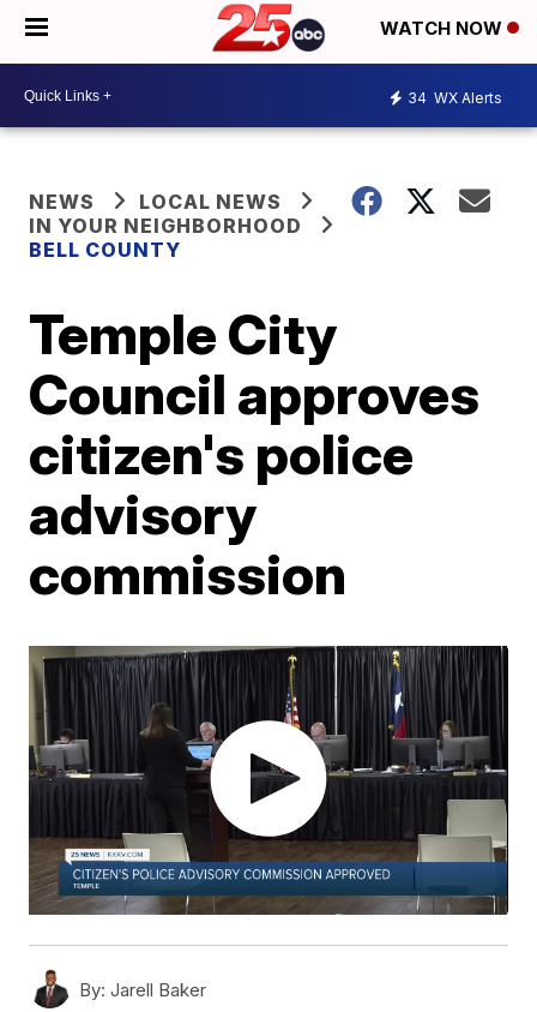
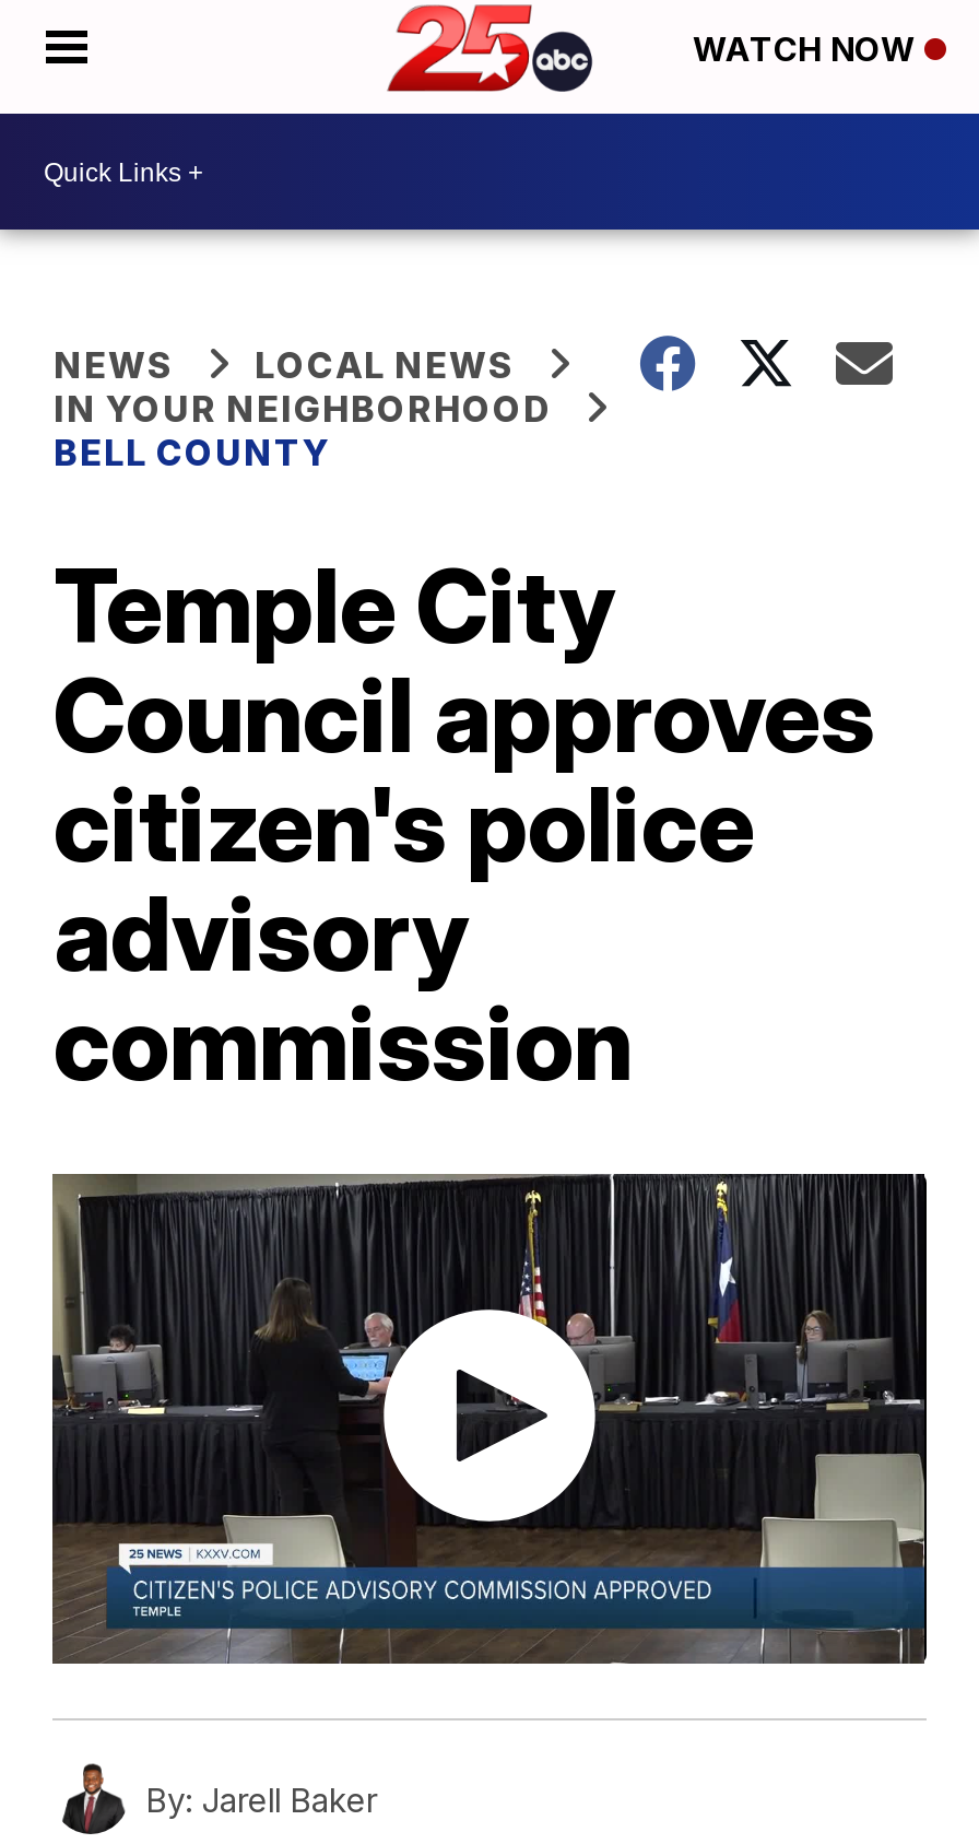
[408,88,502,106] 34 WX Alerts -> none

